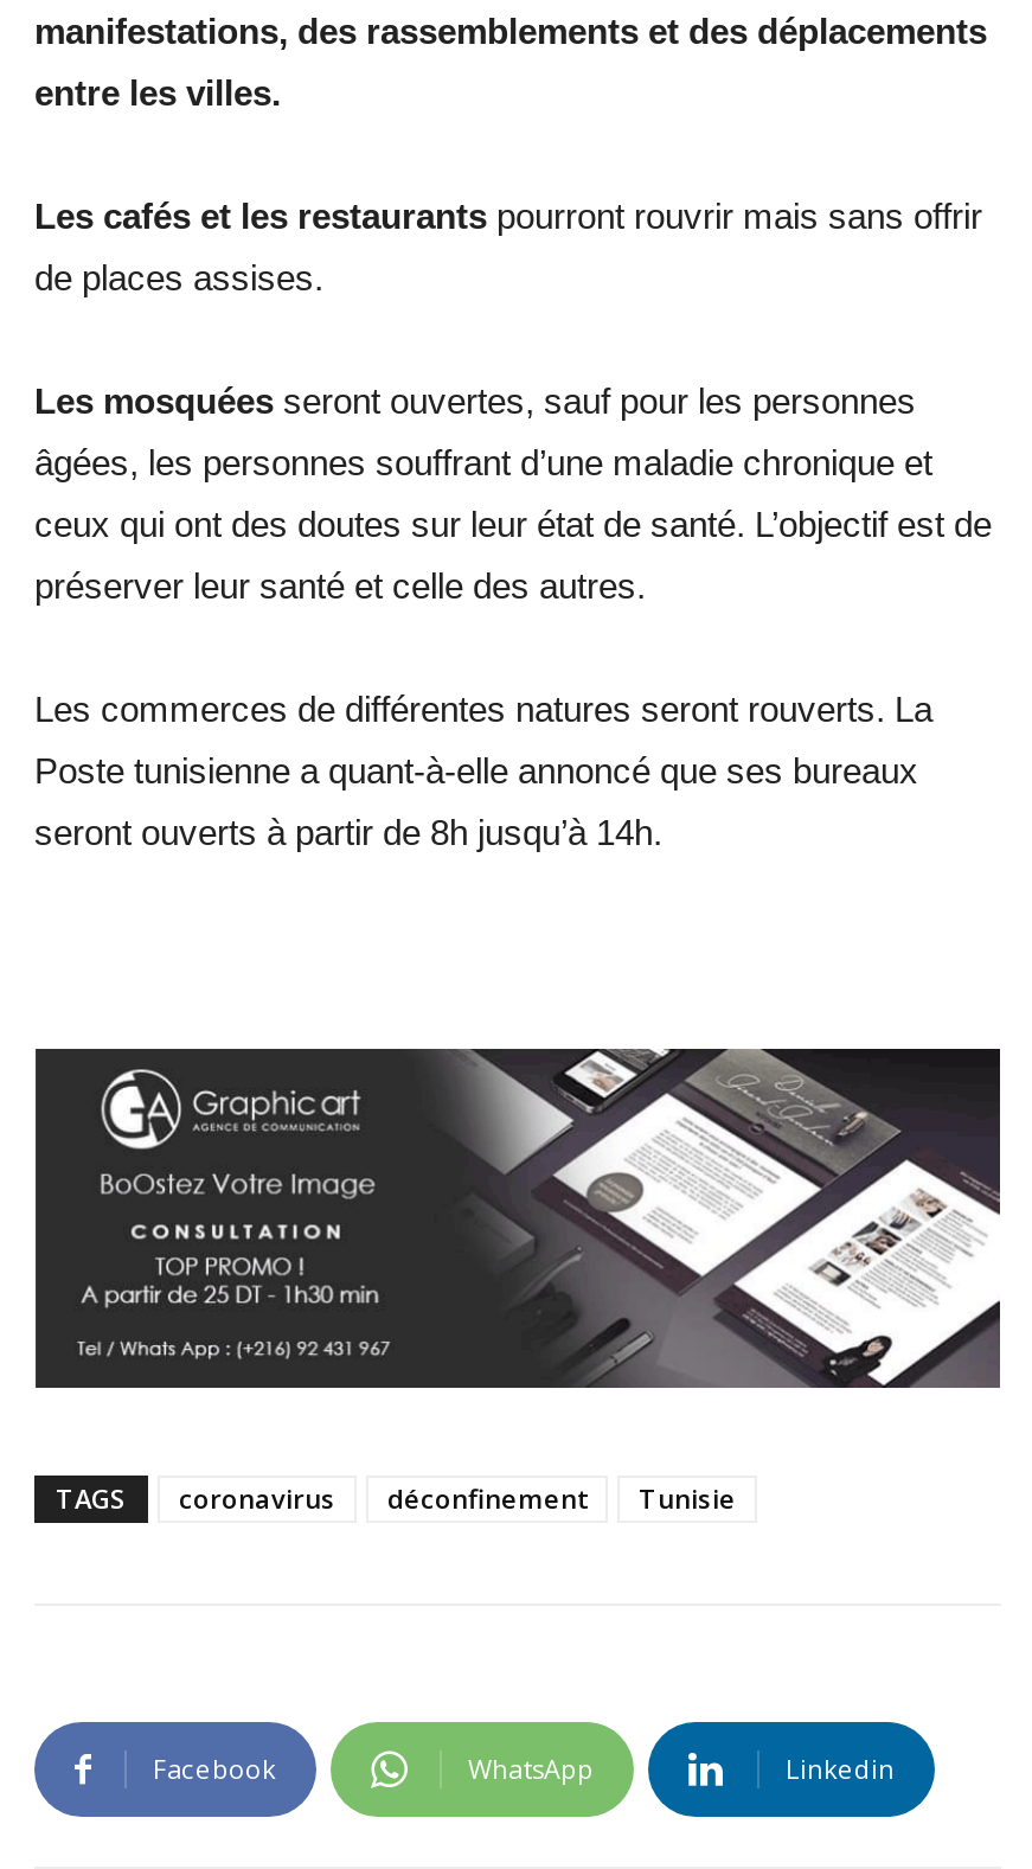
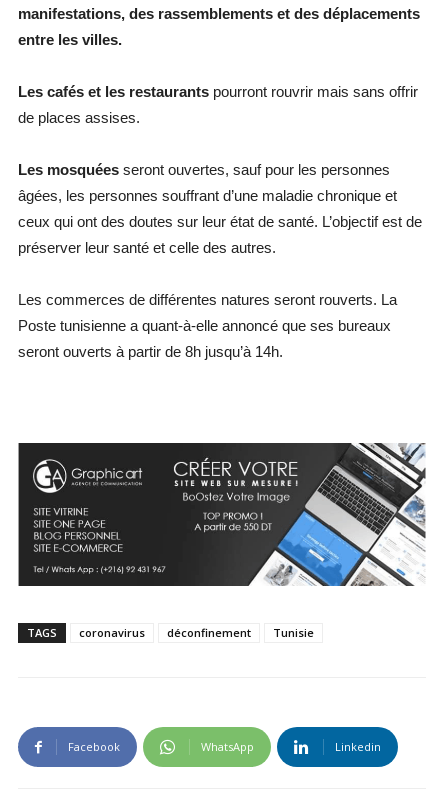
[70,1046,1004,1390] [image] -> [32,442,427,587] [image]

